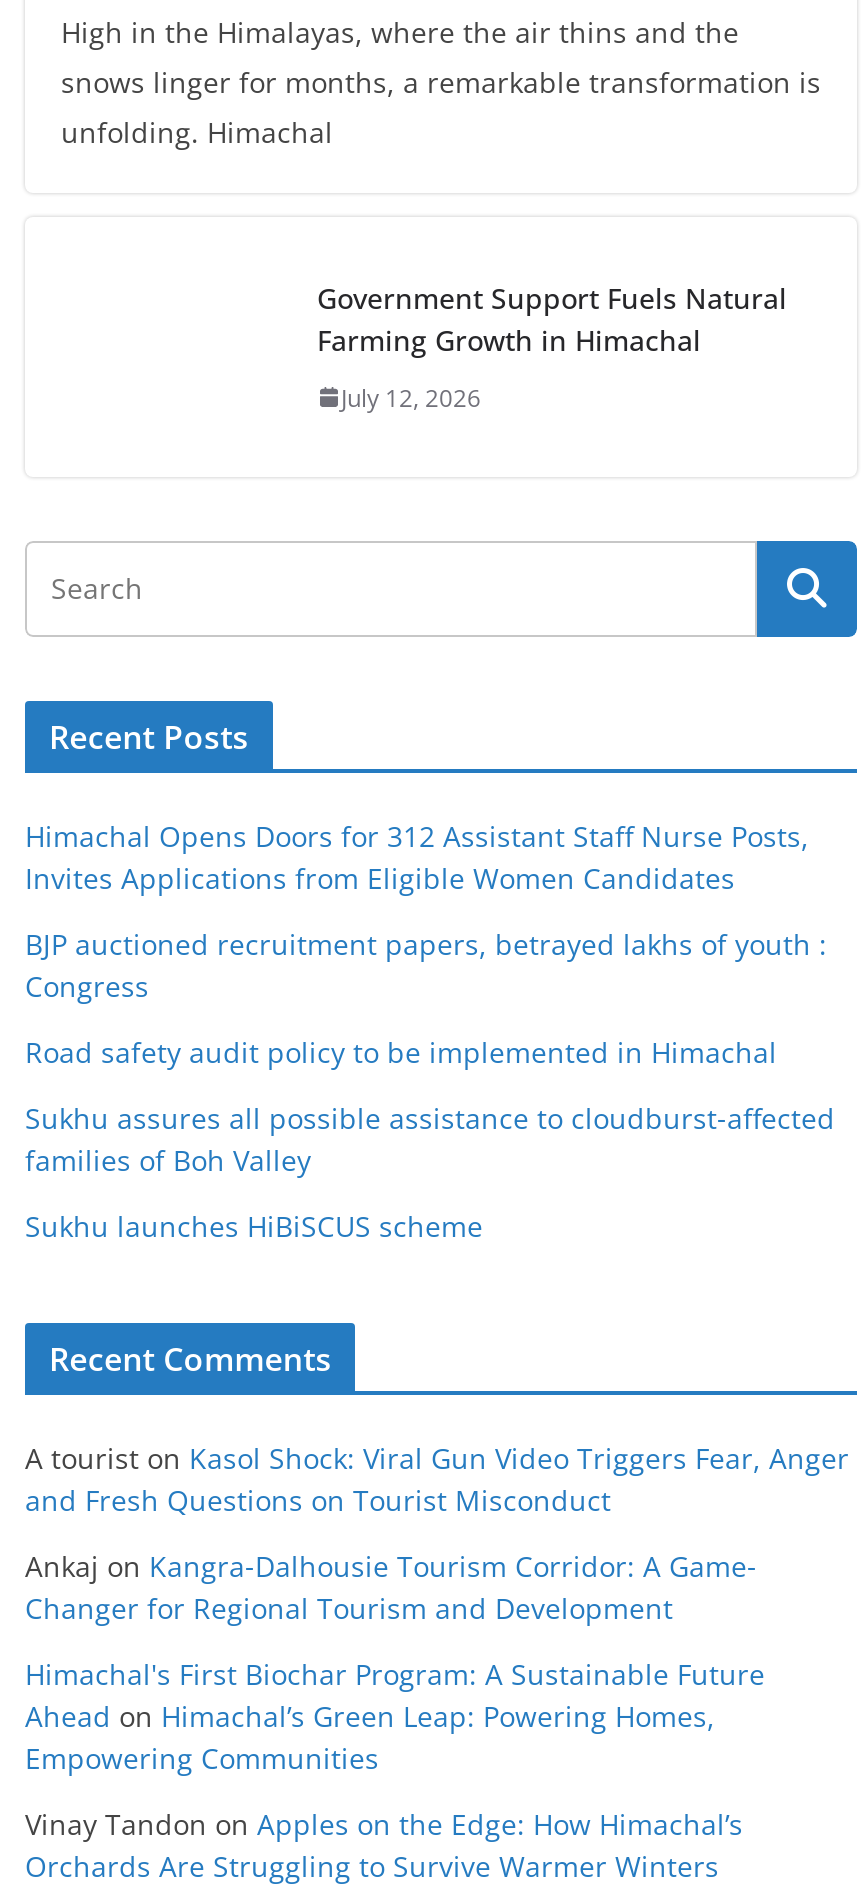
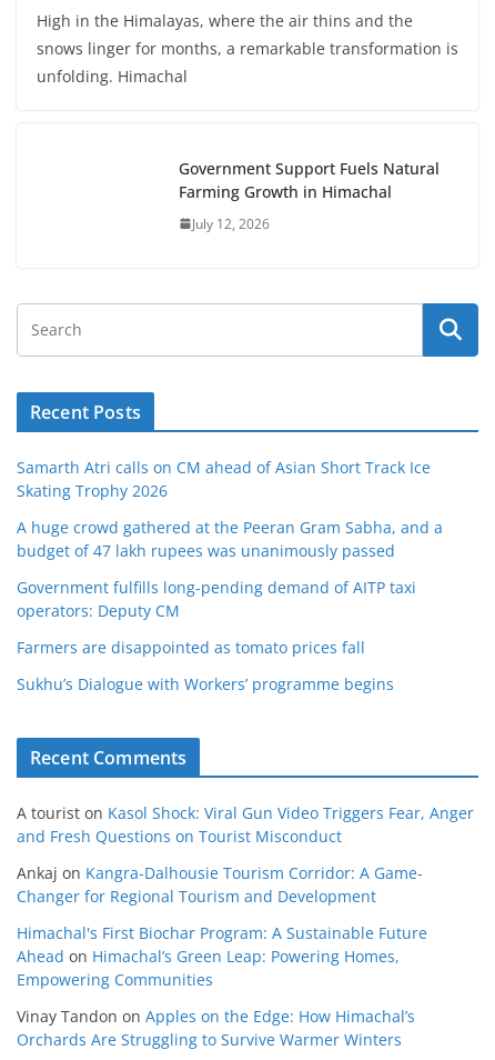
[25,817,809,897] Himachal Opens Doors for 312 Assistant Staff Nurse Posts, | Invites Applications from Eligible Women Candidates -> [17,457,431,501] Samarth Atri calls on CM ahead of Asian Short Track Ice | Skating Trophy 2026
[25,925,827,1005] BJP auctioned recruitment papers, betrayed lakhs of youth : | Congress -> [17,517,443,561] A huge crowd gathered at the Peeran Gram Sabha, and a | budget of 47 lakh rupees was unanimously passed
[25,1033,777,1071] Road safety audit policy to be implemented in Himachal -> [17,577,416,621] Government fulfills long-pending demand of AITP taxi | operators: Deputy CM
[25,1099,835,1179] Sukhu assures all possible assistance to cloudburst-affected | families of Boh Valley -> [17,637,365,658] Farmers are disappointed as tomato prices fall
[25,1207,483,1245] Sukhu launches HiBiSCUS scheme -> [17,673,394,695] Sukhu’s Dialogue with Workers’ programme begins

